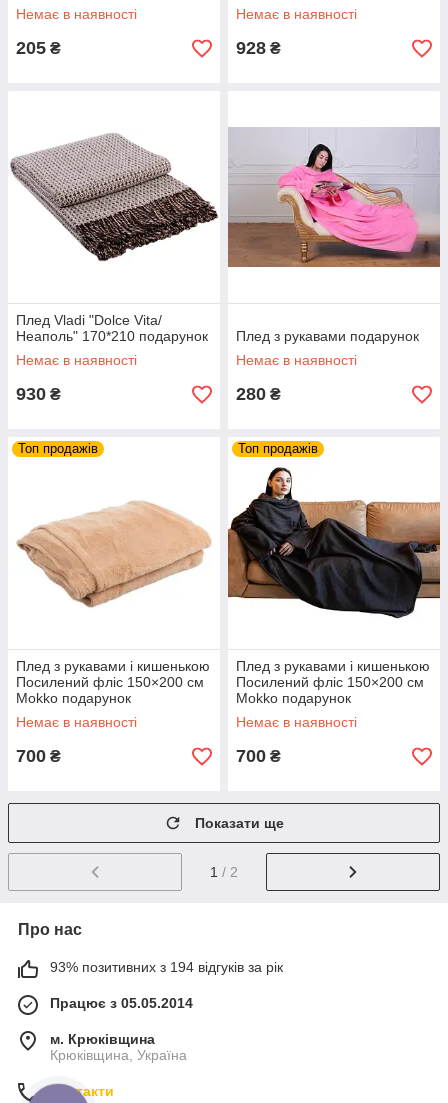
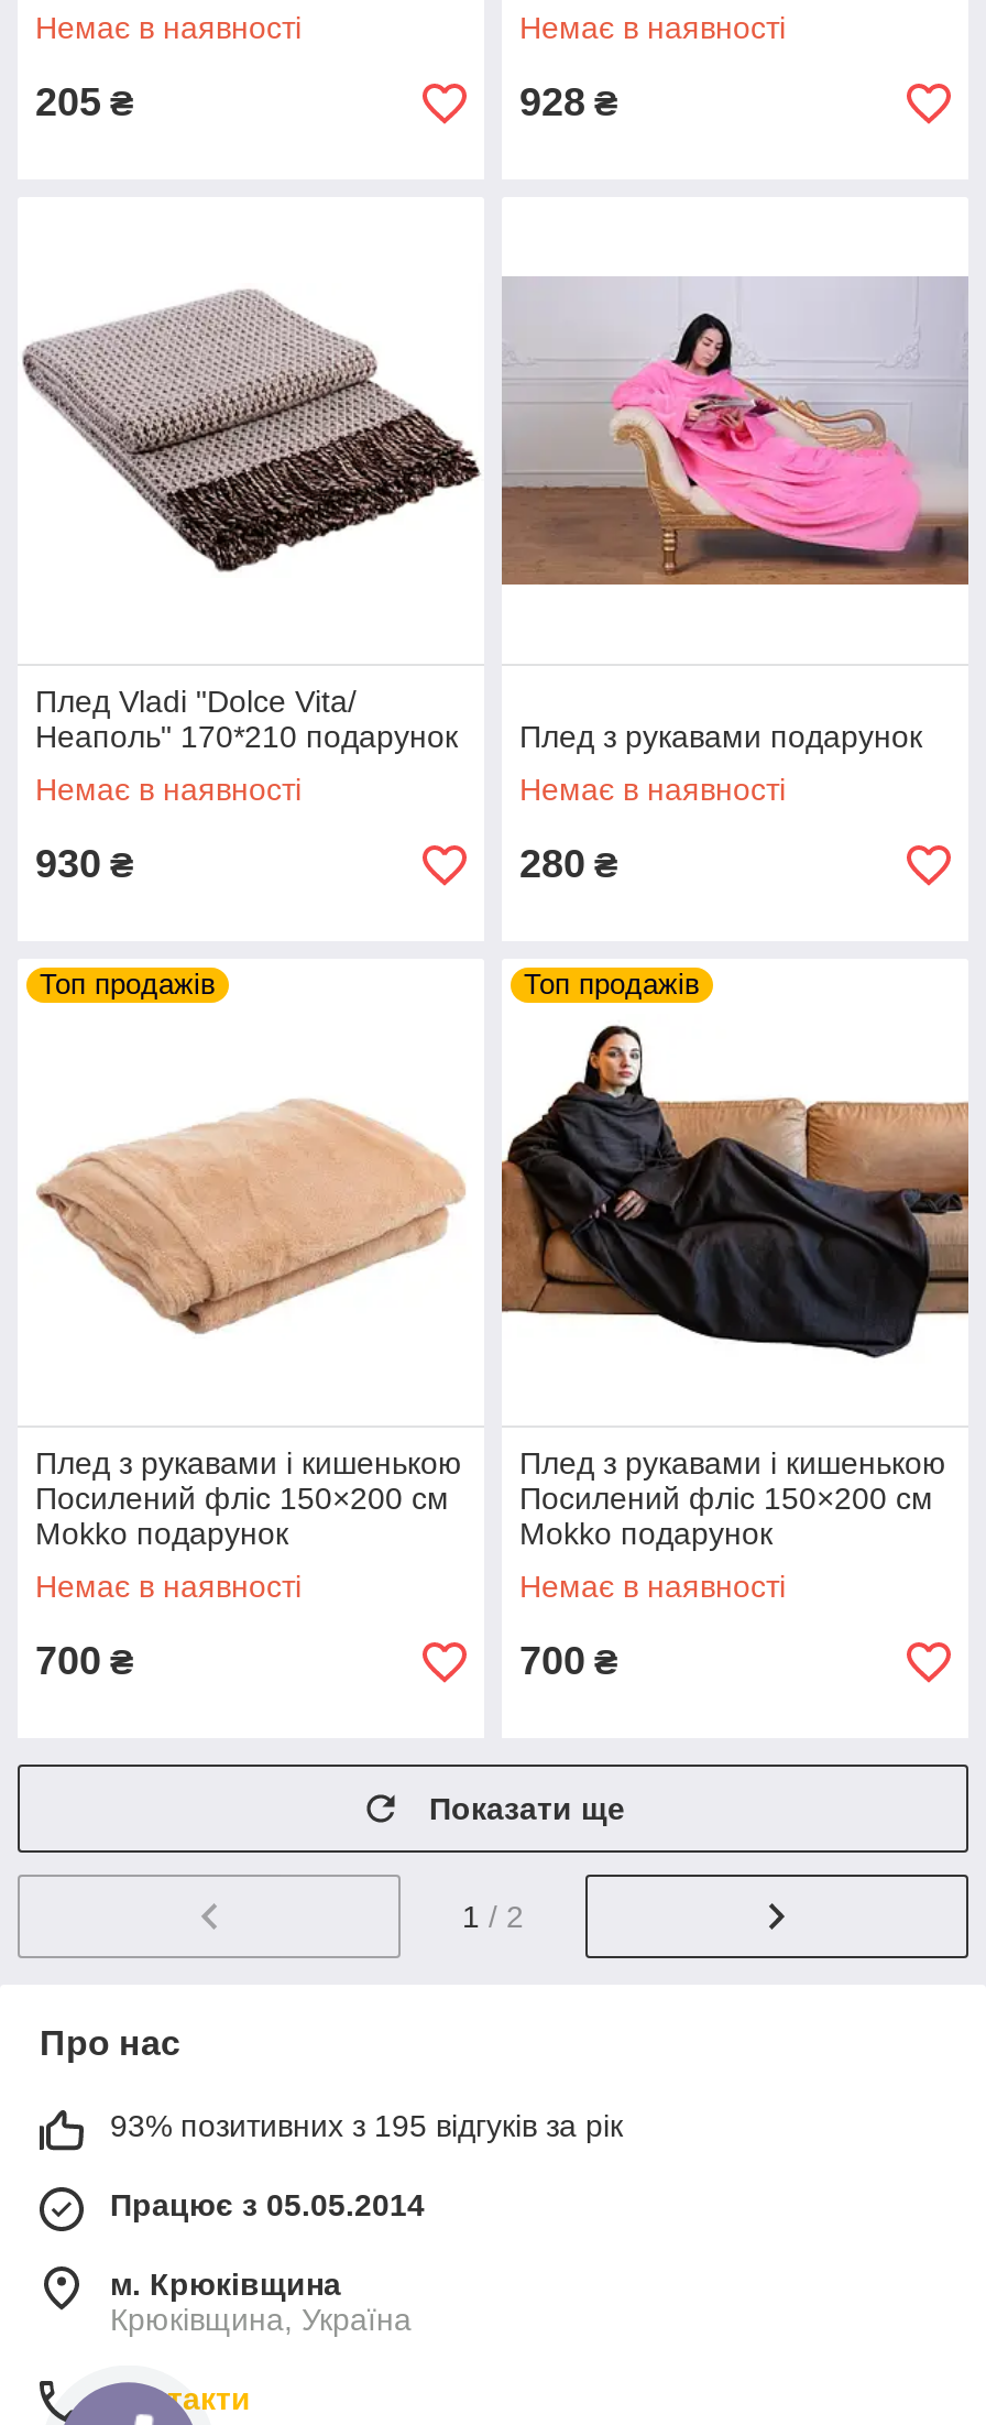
[50,959,283,975] 93% позитивних з 194 відгуків за рік -> [110,2108,623,2143] 93% позитивних з 195 відгуків за рік

